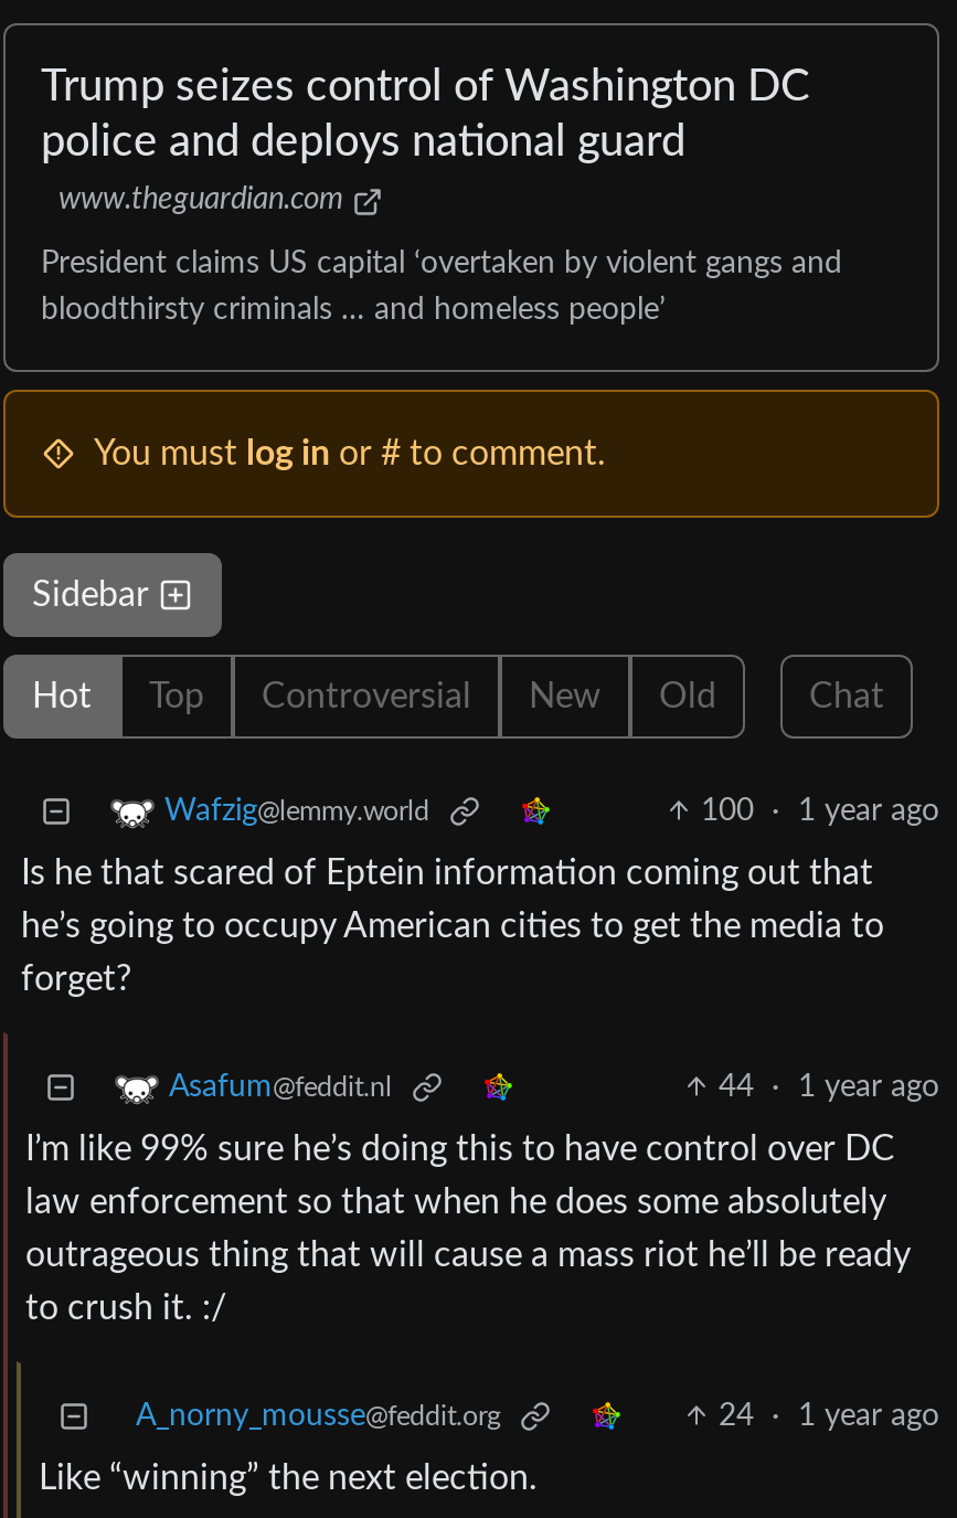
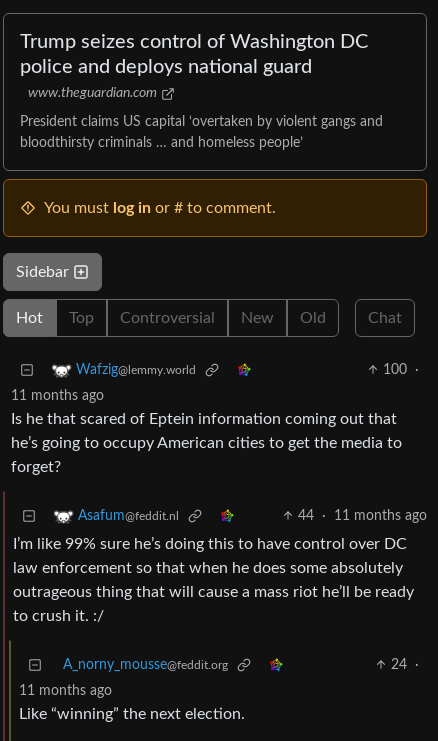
[701,796,939,827] 100 · 1 year ago -> [11,363,419,403] 100 · | 11 months ago
[719,1072,939,1103] 44 · 1 year ago -> [298,509,427,523] 44 · 11 months ago
[719,1401,939,1432] 24 · 1 year ago -> [19,658,419,698] 24 · | 11 months ago

